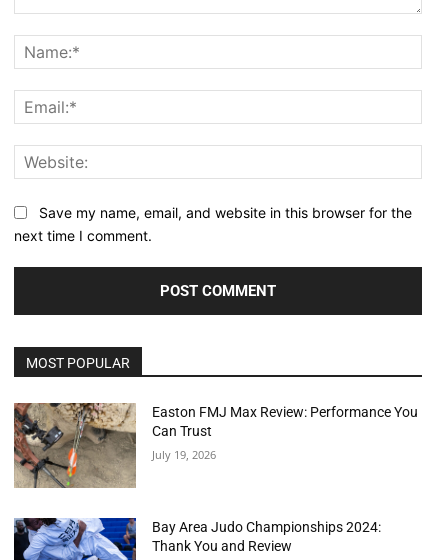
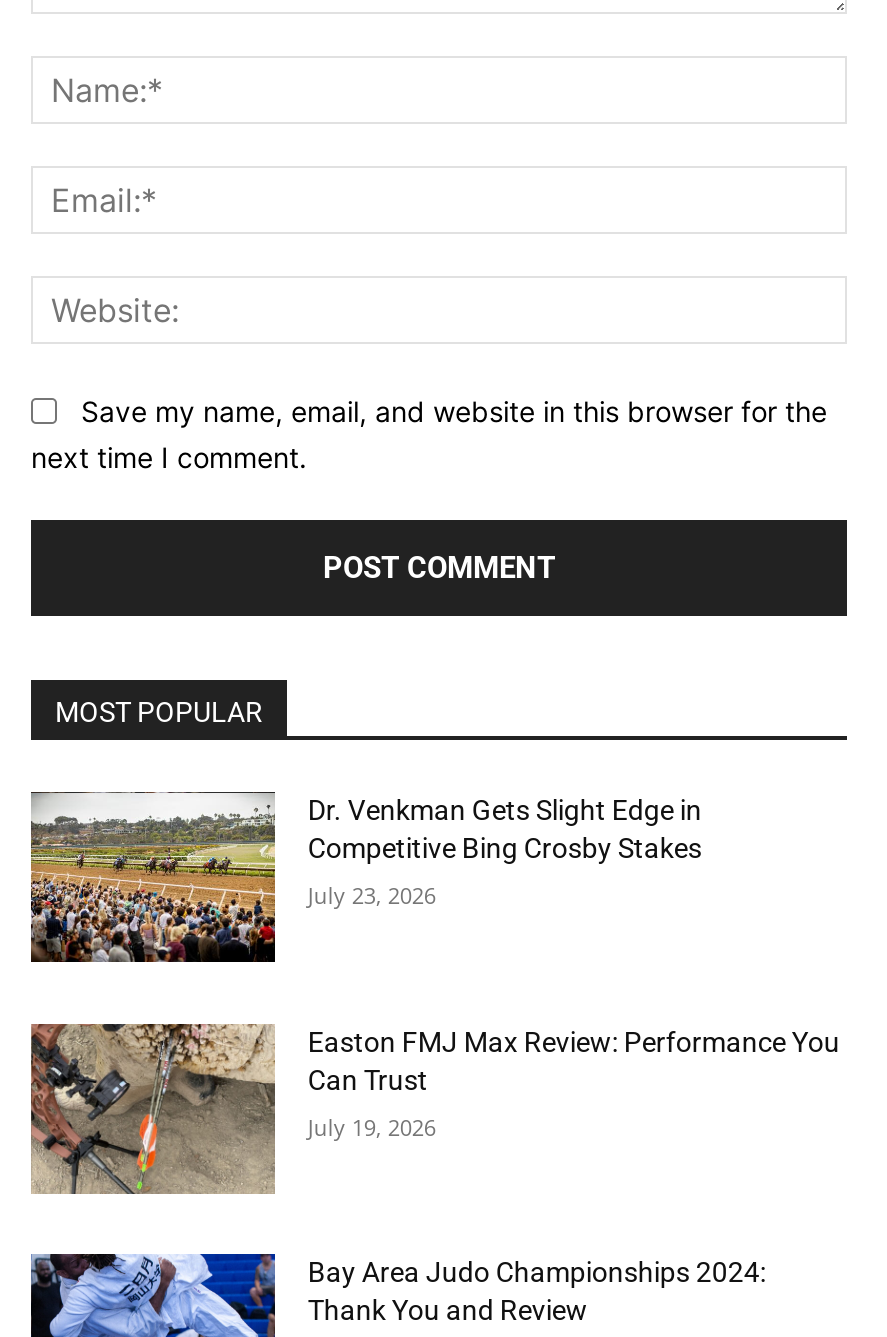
none -> [29,792,702,964] [image] | Dr. Venkman Gets Slight Edge in | Competitive Bing Crosby Stakes | July 23, 2026

